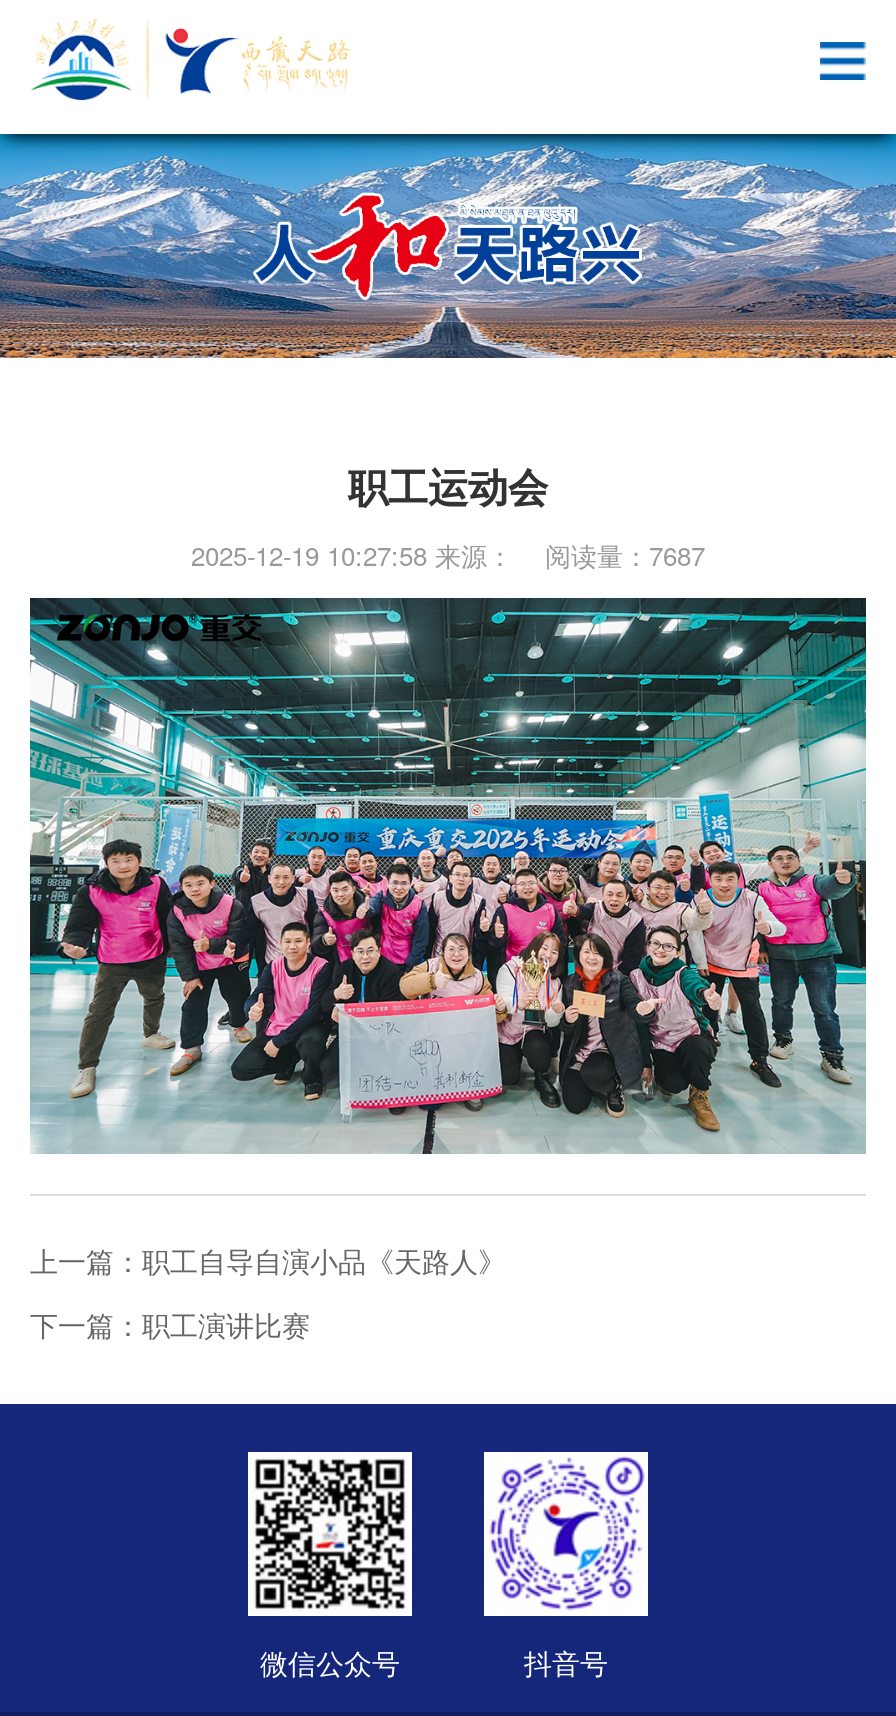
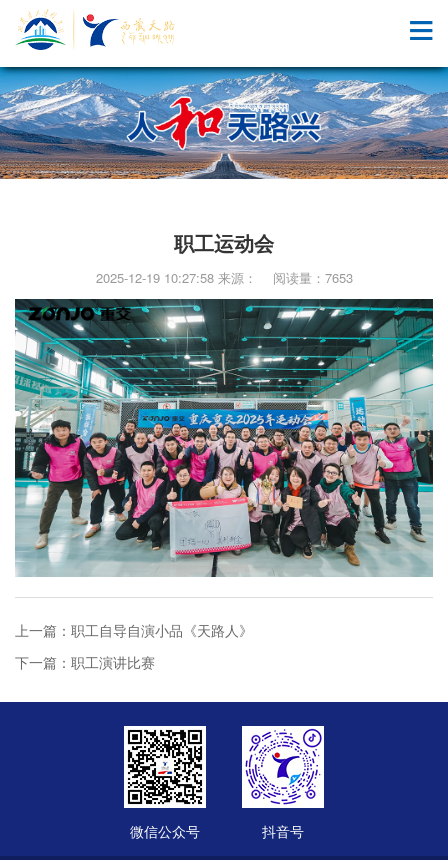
[191,536,705,574] 2025-12-19 10:27:58 来源： 阅读量：7687 -> [95,268,352,287] 2025-12-19 10:27:58 来源： 阅读量：7653

